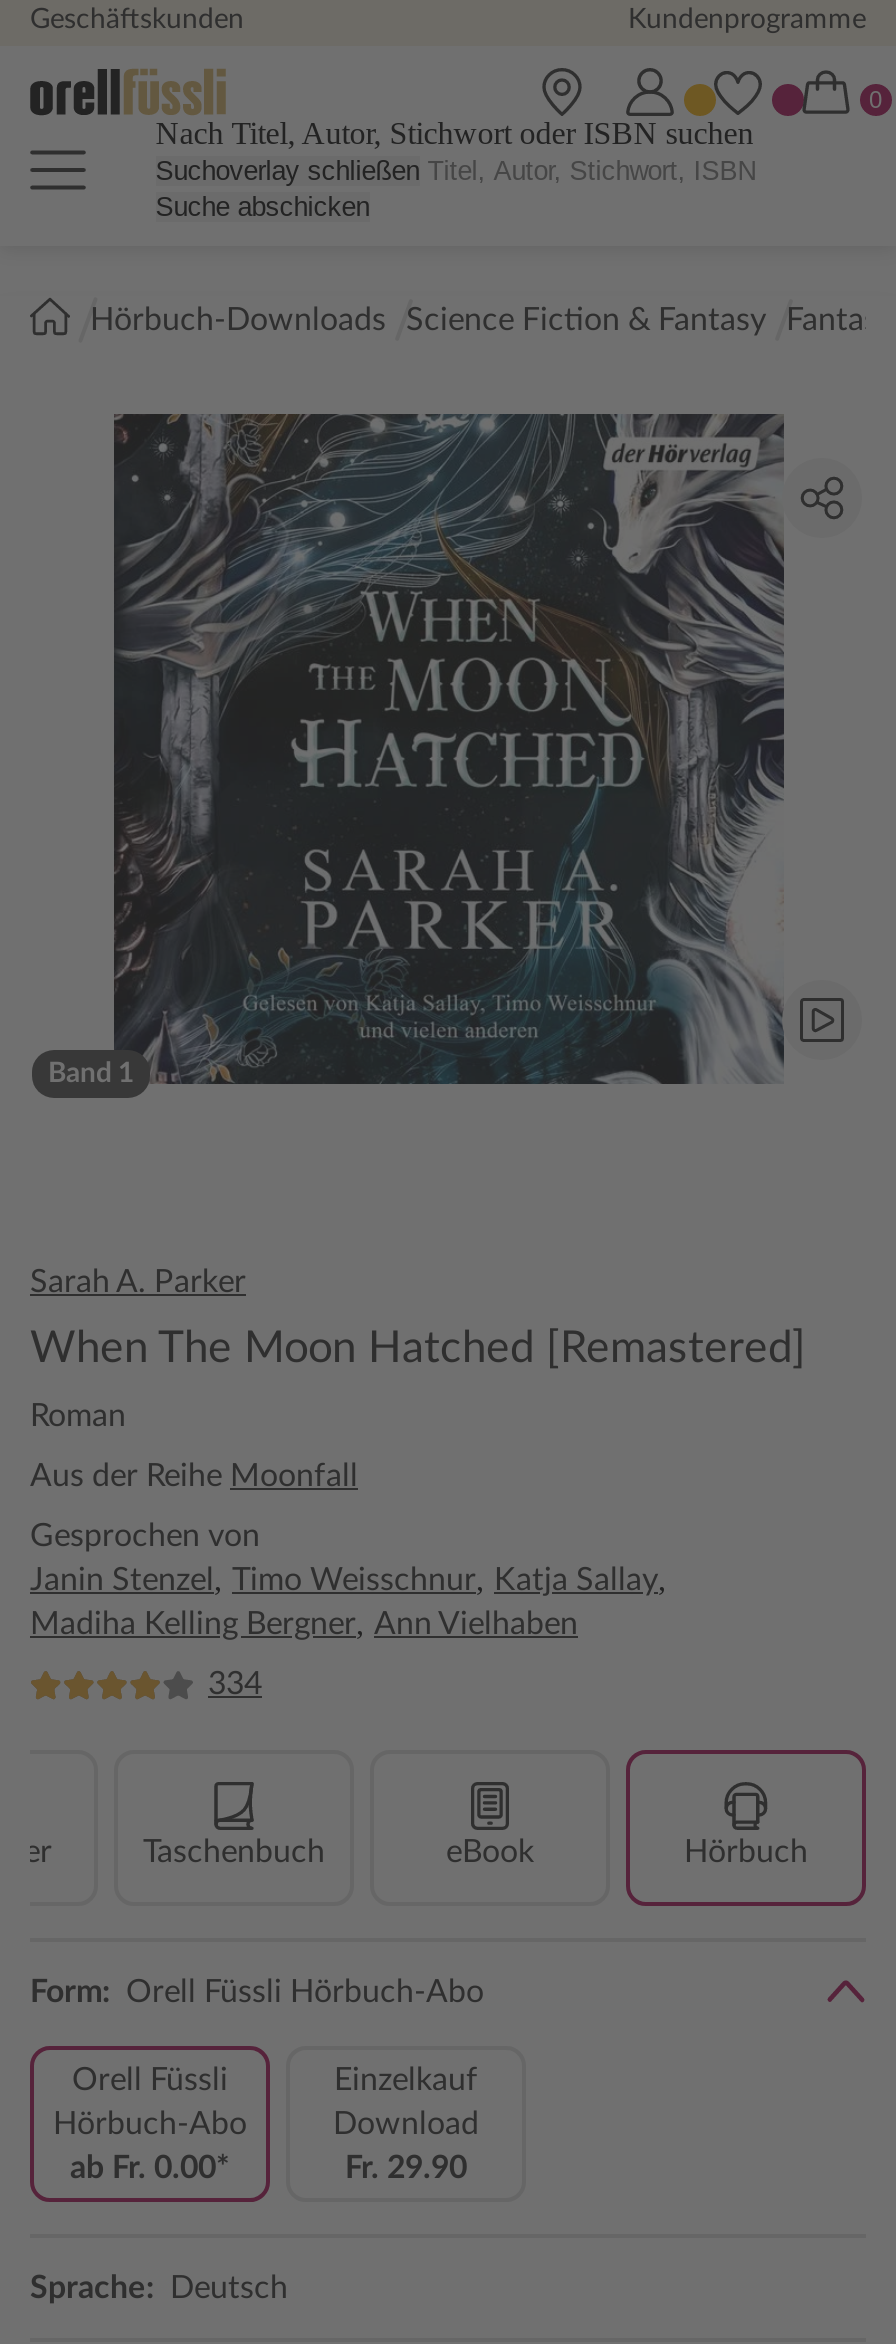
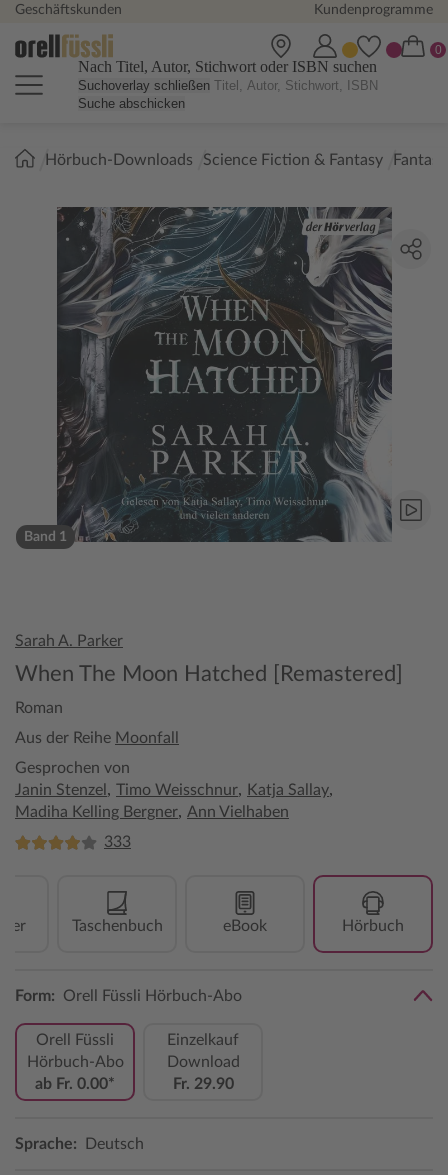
[208,1668,262,1700] 334 -> [104,834,131,850] 333

